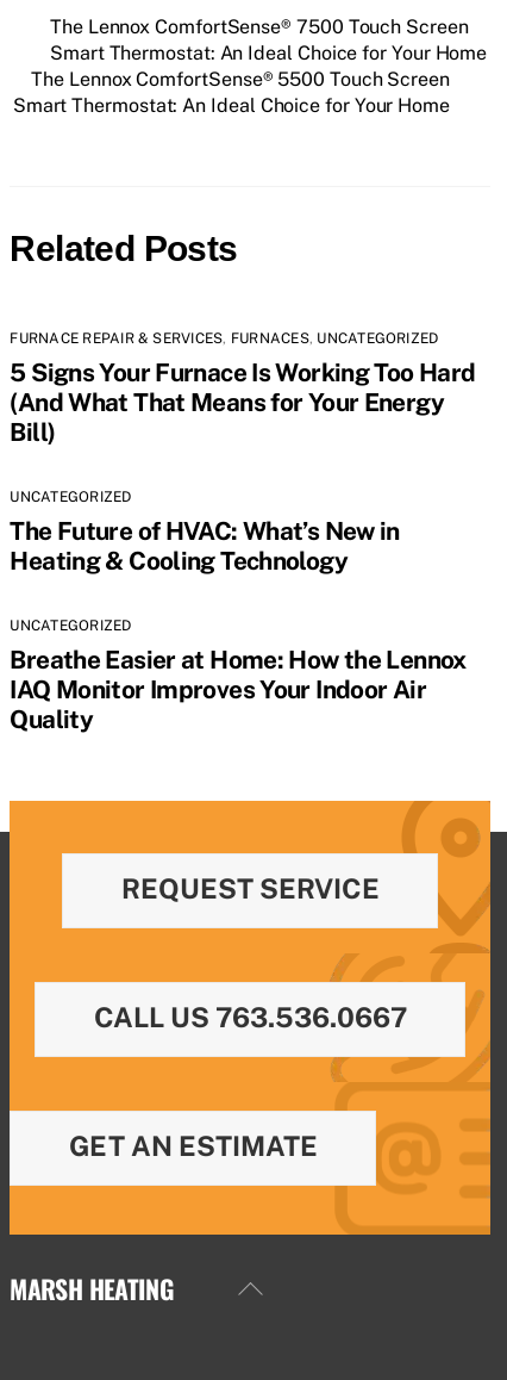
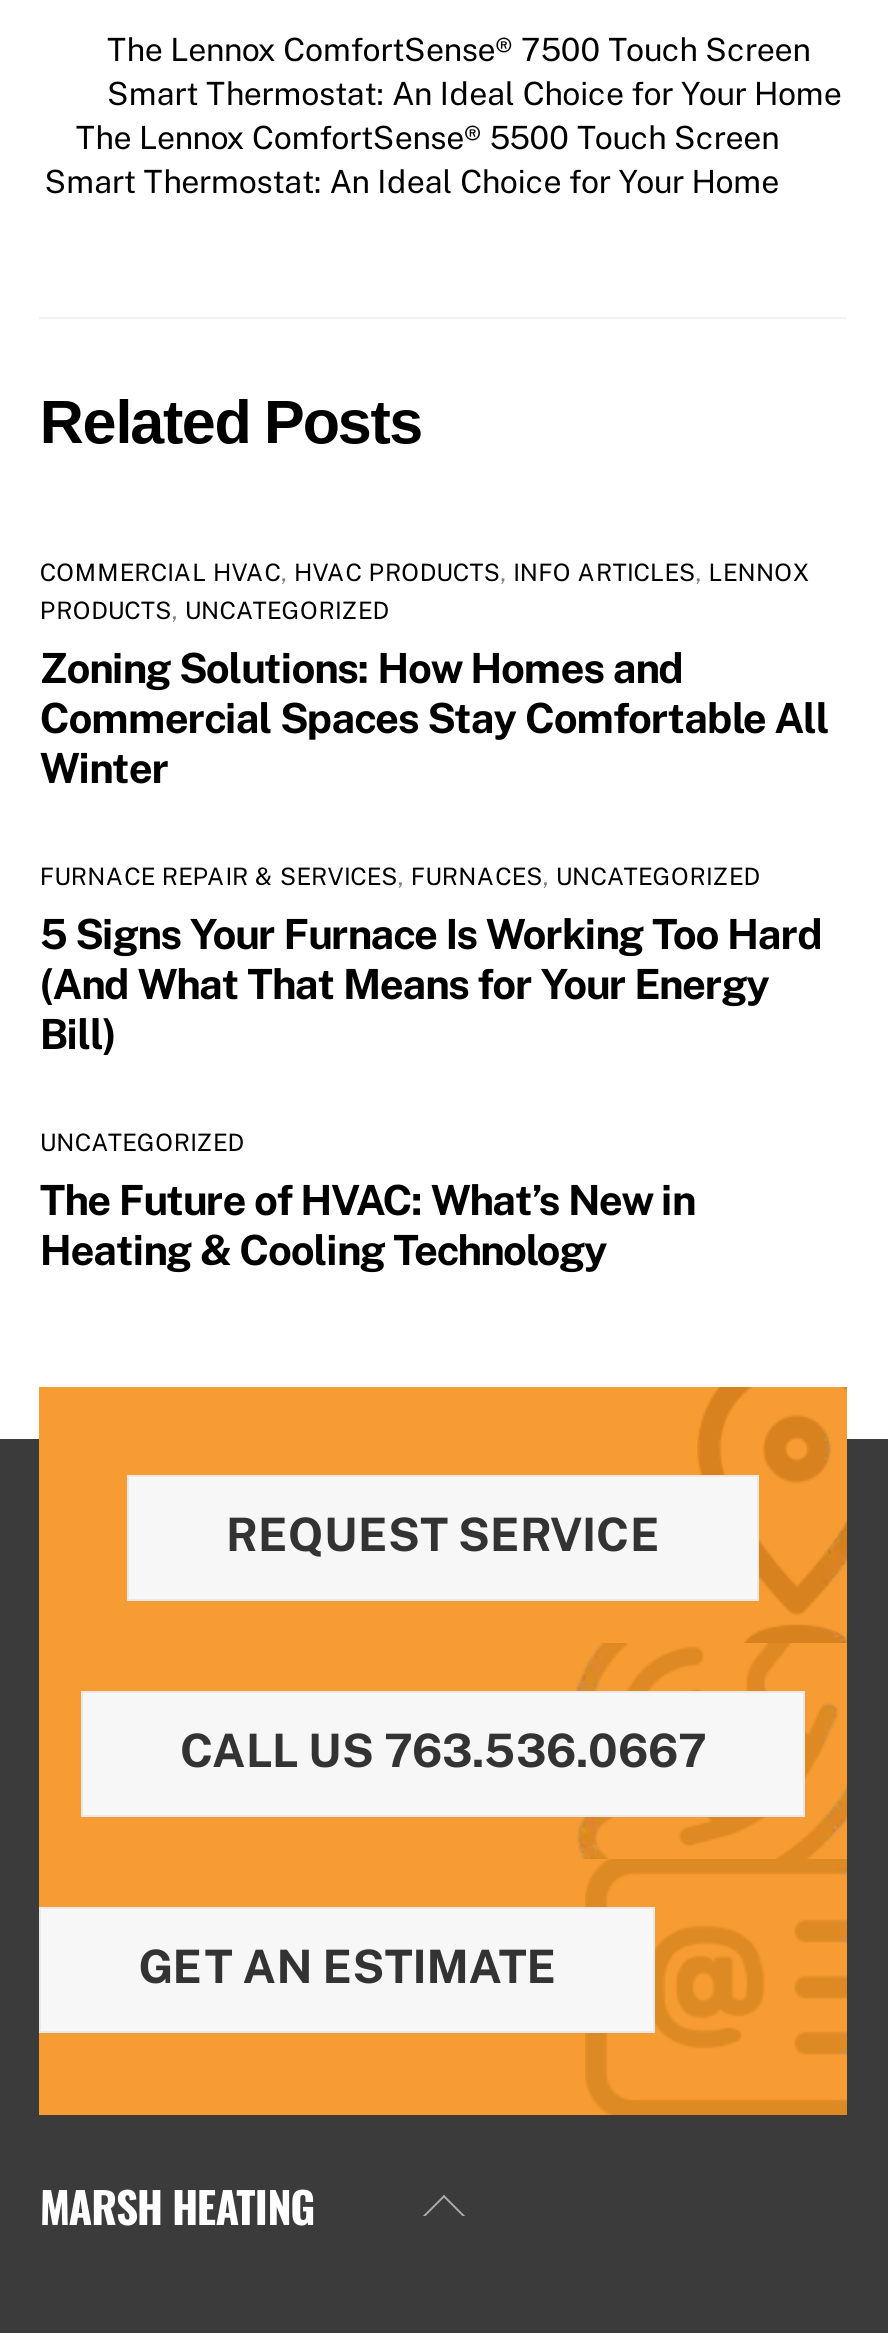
none -> [40,559,828,793] COMMERCIAL HVAC, HVAC PRODUCTS, INFO ARTICLES, LENNOX | PRODUCTS, UNCATEGORIZED | Zoning Solutions: How Homes and | Commercial Spaces Stay Comfortable All | Winter
moved [10,330,475,576] -> [40,863,822,1275]: FURNACE REPAIR & SERVICES, FURNACES, UNCATEGORIZED | 5 Signs Your Furnace Is Working Too Hard | (And What That Means for Your Energy | Bill) | UNCATEGORIZED | The Future of HVAC: What’s New in | Heating & Cooling Technology
[10,617,466,734] UNCATEGORIZED | Breathe Easier at Home: How the Lennox | IAQ Monitor Improves Your Indoor Air | Quality -> none

